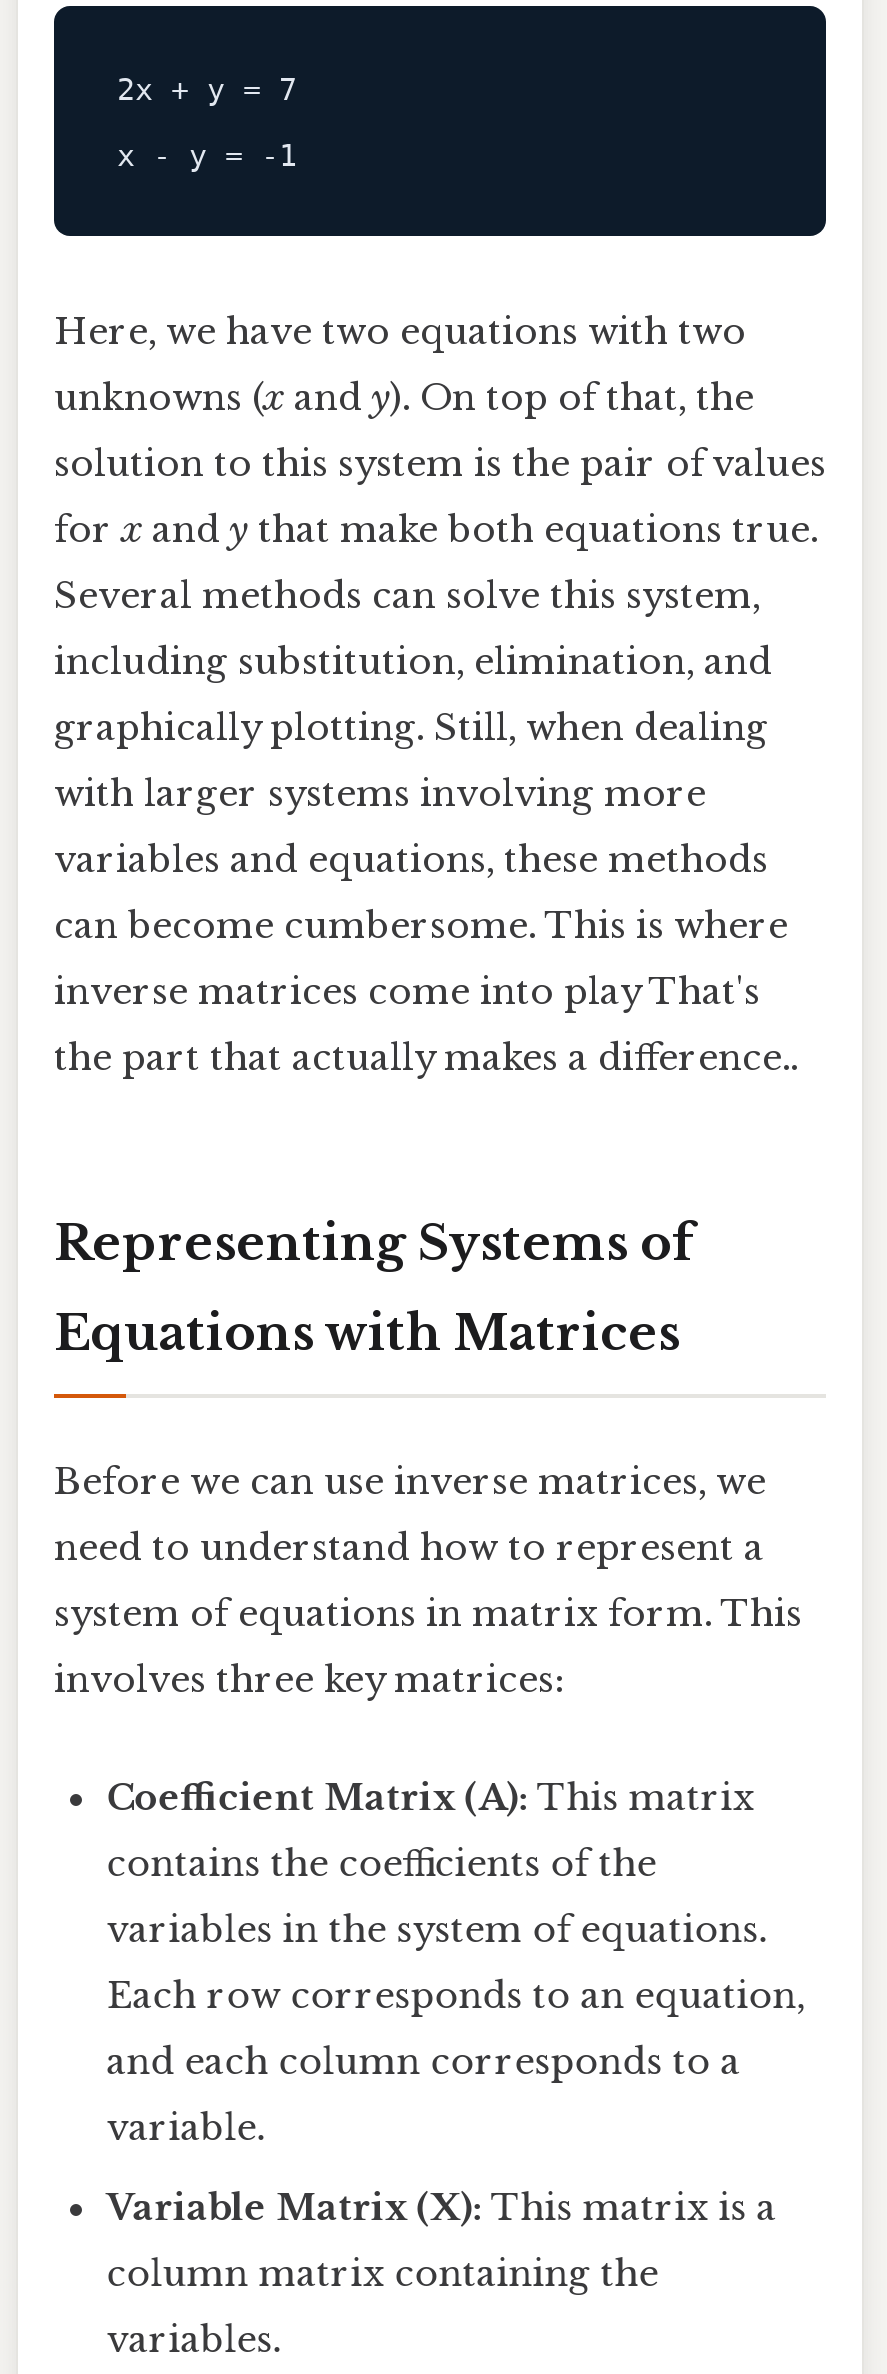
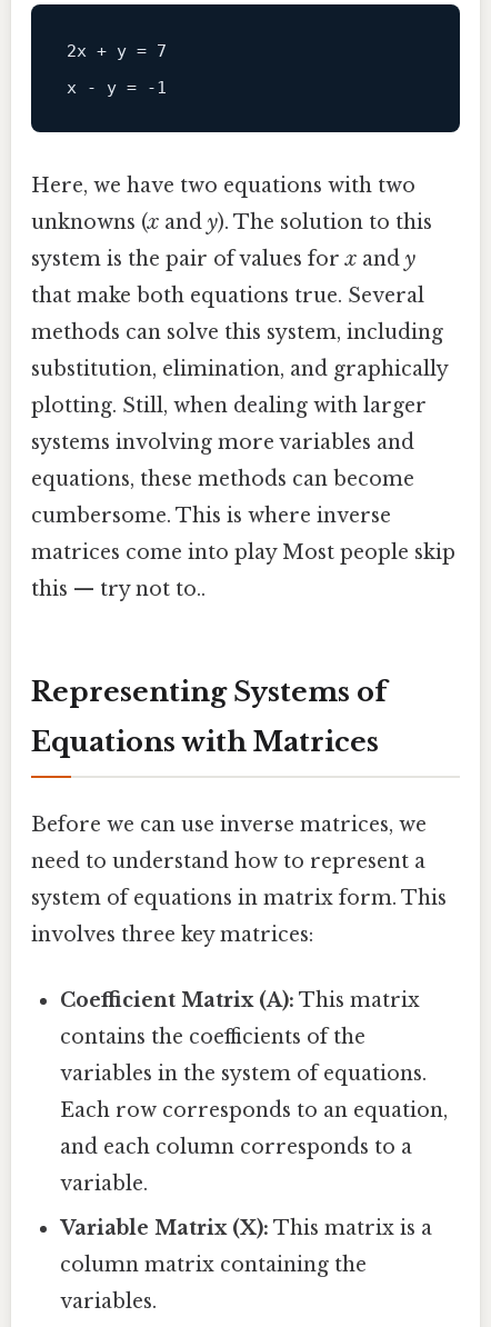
[54,376,754,420] unknowns (x and y). On top of that, the -> [31,210,432,234] unknowns (x and y). The solution to this
[54,442,826,486] solution to this system is the pair of values -> [31,247,415,271] system is the pair of values for x and y
[54,508,818,552] for x and y that make both equations true. -> [31,283,424,308] that make both equations true. Several
[54,574,760,618] Several methods can solve this system, -> [31,320,443,344] methods can solve this system, including
[54,640,772,684] including substitution, elimination, and -> [31,357,448,381] substitution, elimination, and graphically
[54,706,768,750] graphically plotting. Still, when dealing -> [31,393,427,418] plotting. Still, when dealing with larger
[54,772,706,816] with larger systems involving more -> [31,430,414,454] systems involving more variables and
[54,838,768,882] variables and equations, these methods -> [31,467,414,491] equations, these methods can become
[54,904,788,948] can become cumbersome. This is where -> [31,503,391,528] cumbersome. This is where inverse
[54,970,760,1014] inverse matrices come into play That's -> [31,540,455,564] matrices come into play Most people skip
[54,1036,798,1080] the part that actually makes a difference.. -> [31,577,206,601] this — try not to..

